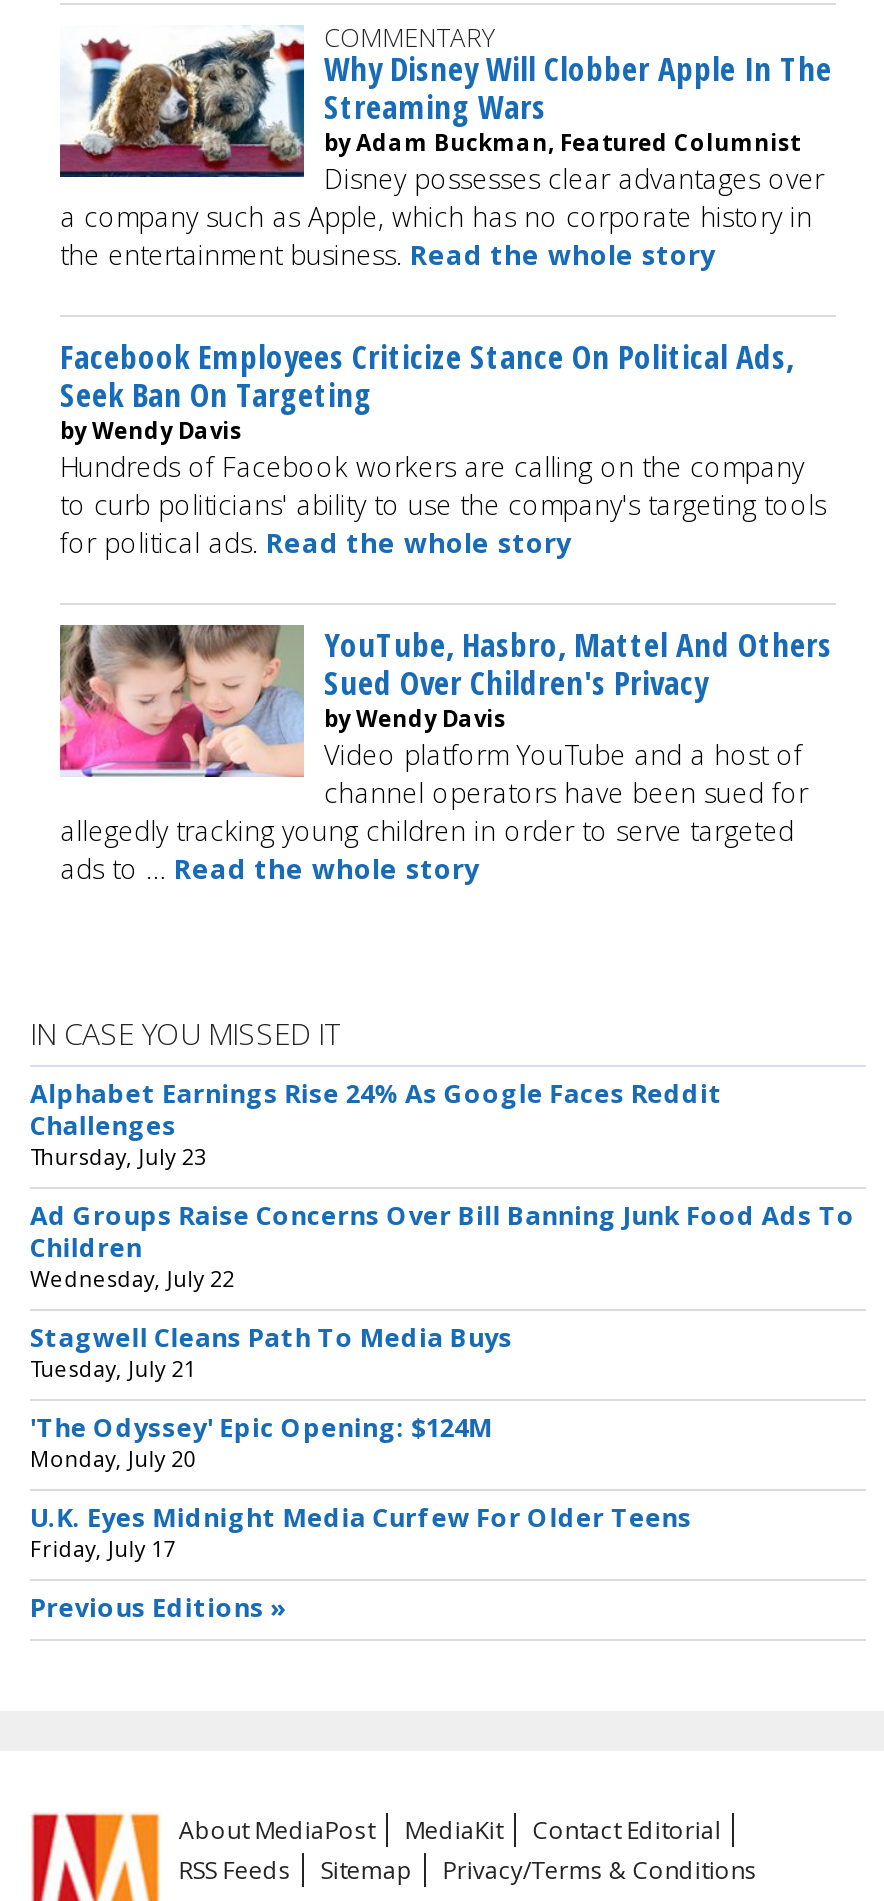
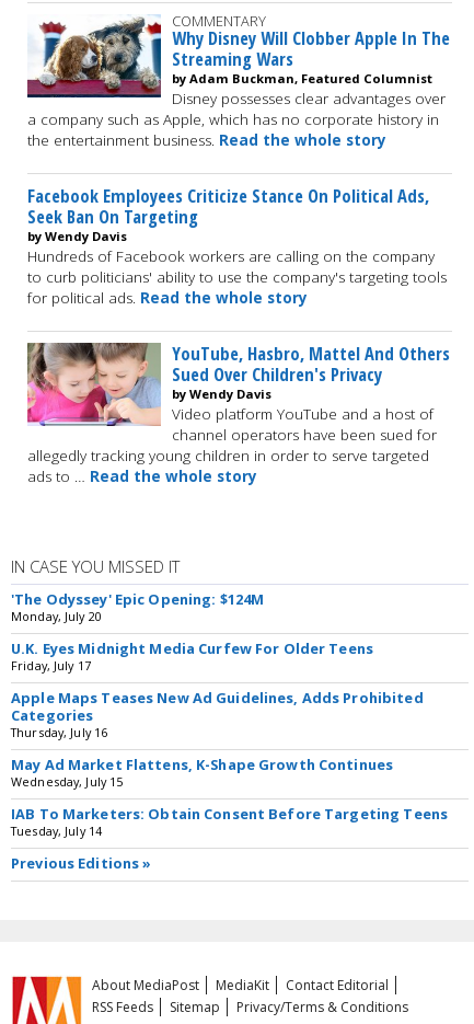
[30,1075,855,1383] Alphabet Earnings Rise 24% As Google Faces Reddit | Challenges | Thursday, July 23 | Ad Groups Raise Concerns Over Bill Banning Junk Food Ads To | Children | Wednesday, July 22 | Stagwell Cleans Path To Media Buys | Tuesday, July 21 -> none
moved [30,1409,692,1563] -> [11,589,373,674]: 'The Odyssey' Epic Opening: $124M | Monday, July 20 | U.K. Eyes Midnight Media Curfew For Older Teens | Friday, July 17
none -> [11,688,448,839] Apple Maps Teases New Ad Guidelines, Adds Prohibited | Categories | Thursday, July 16 | May Ad Market Flattens, K-Shape Growth Continues | Wednesday, July 15 | IAB To Marketers: Obtain Consent Before Targeting Teens | Tuesday, July 14

